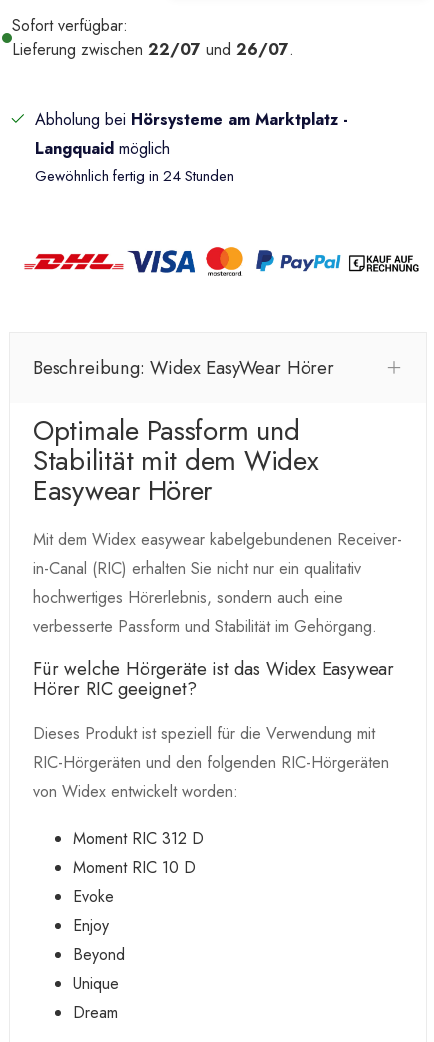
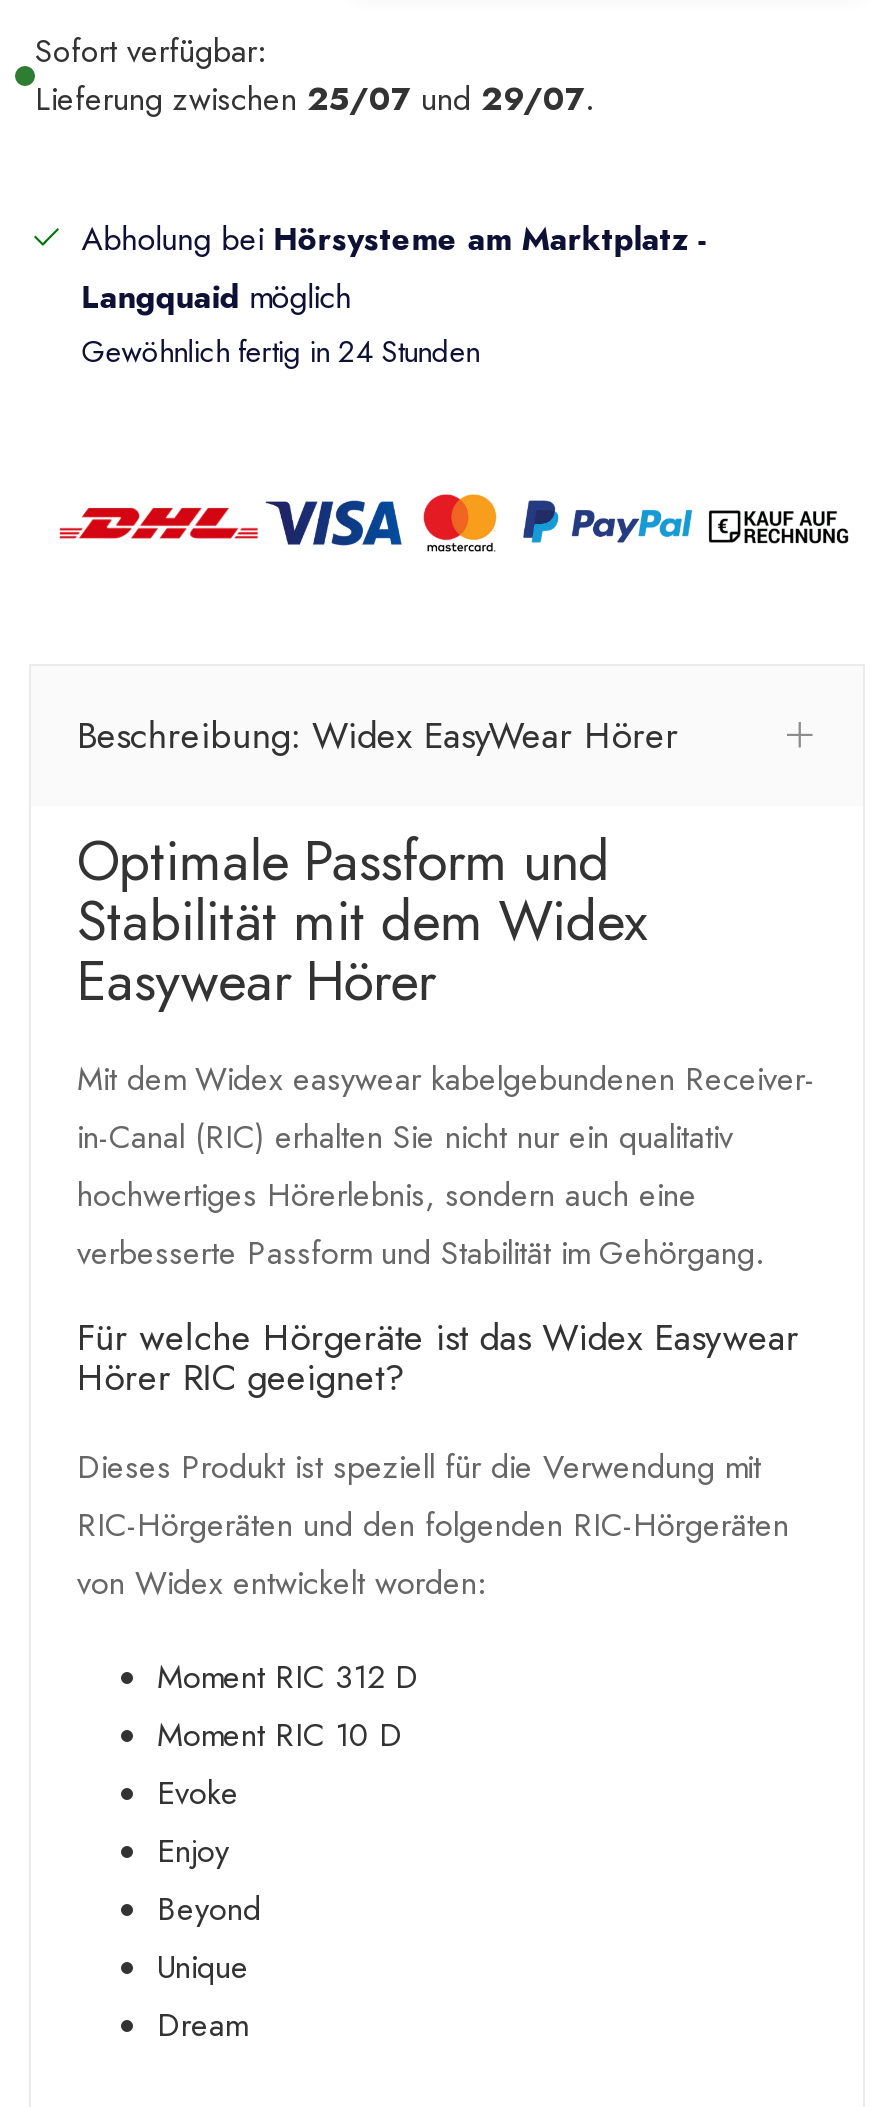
[12,38,294,61] Lieferung zwischen 22/07 und 26/07. -> [35,77,595,123] Lieferung zwischen 25/07 und 29/07.

